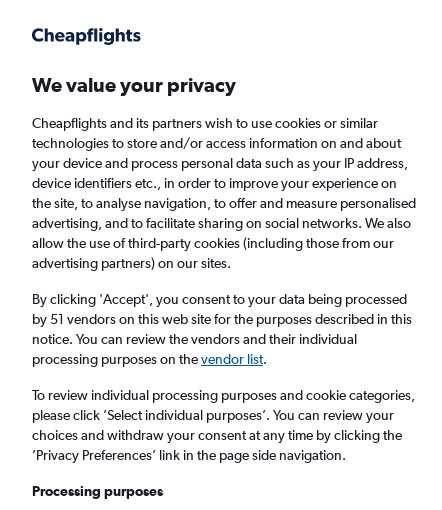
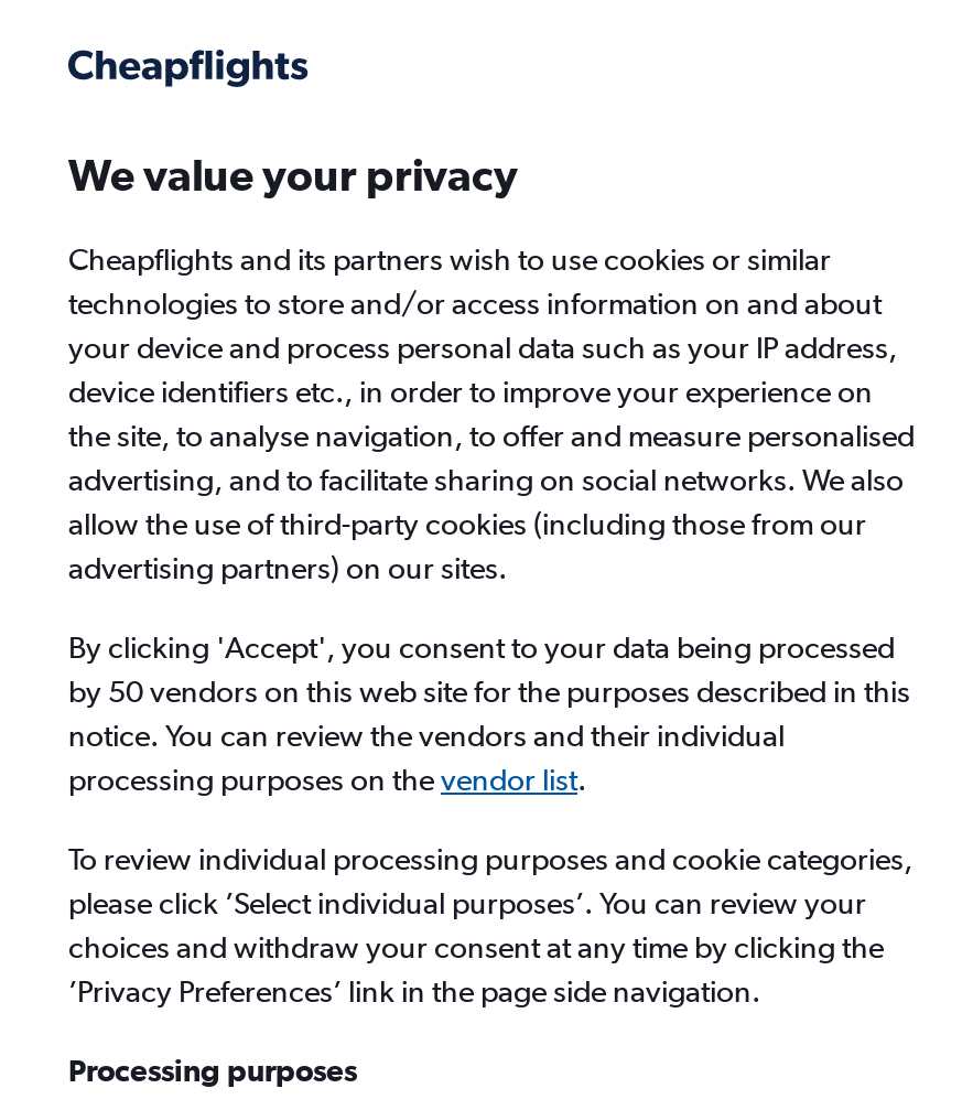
[32,311,412,327] by 51 vendors on this web site for the purposes described in this -> [68,673,910,709] by 50 vendors on this web site for the purposes described in this

